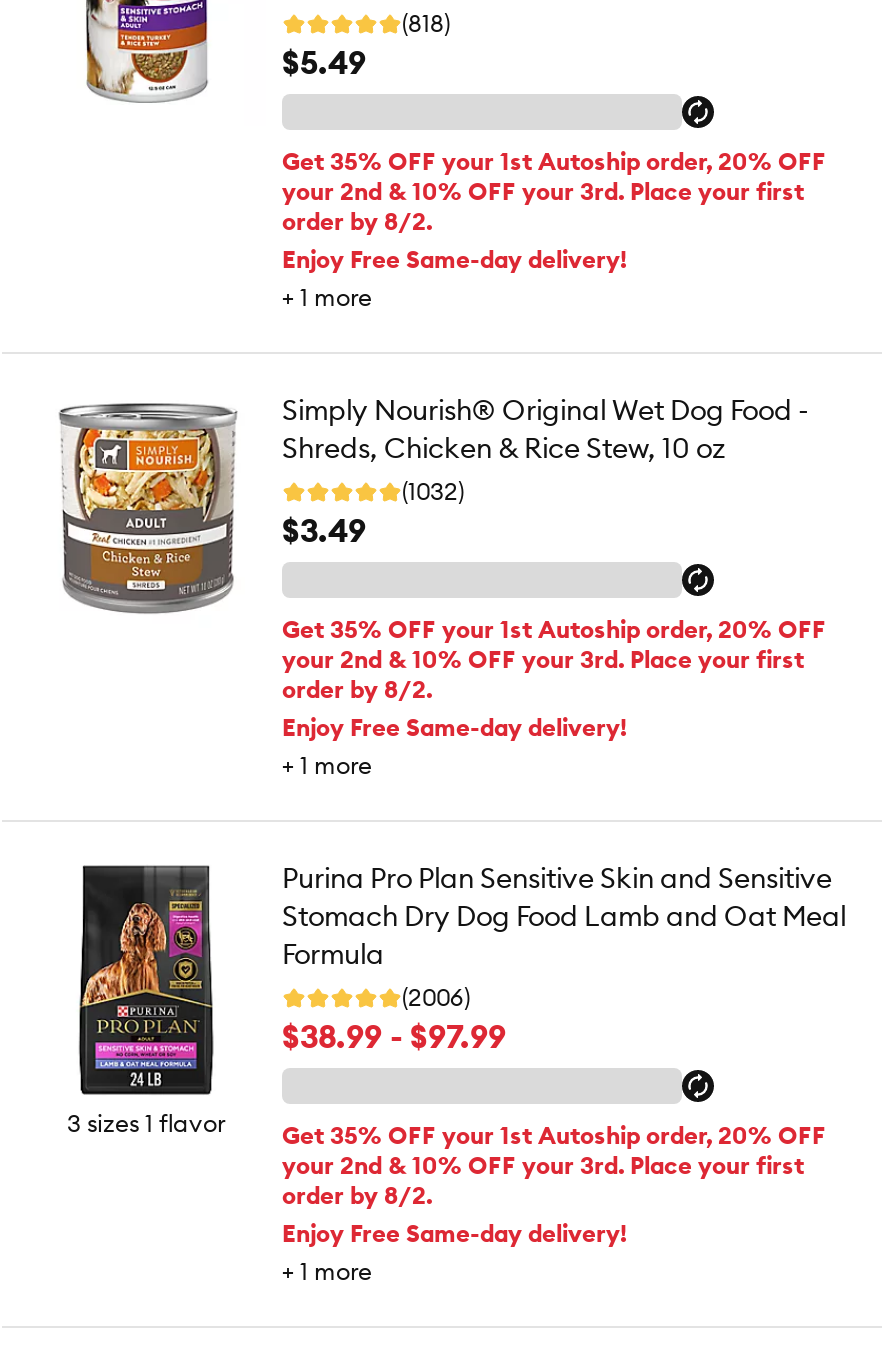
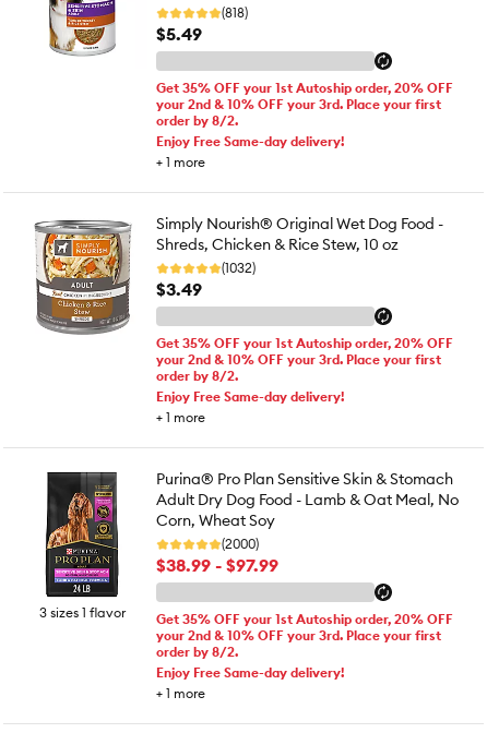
[282,860,846,1012] Purina Pro Plan Sensitive Skin and Sensitive | Stomach Dry Dog Food Lamb and Oat Meal | Formula | (2006) -> [156,469,459,552] Purina® Pro Plan Sensitive Skin & Stomach | Adult Dry Dog Food - Lamb & Oat Meal, No | Corn, Wheat Soy | (2000)

